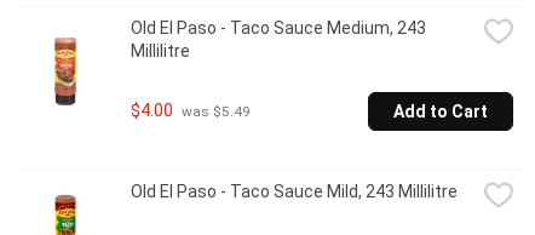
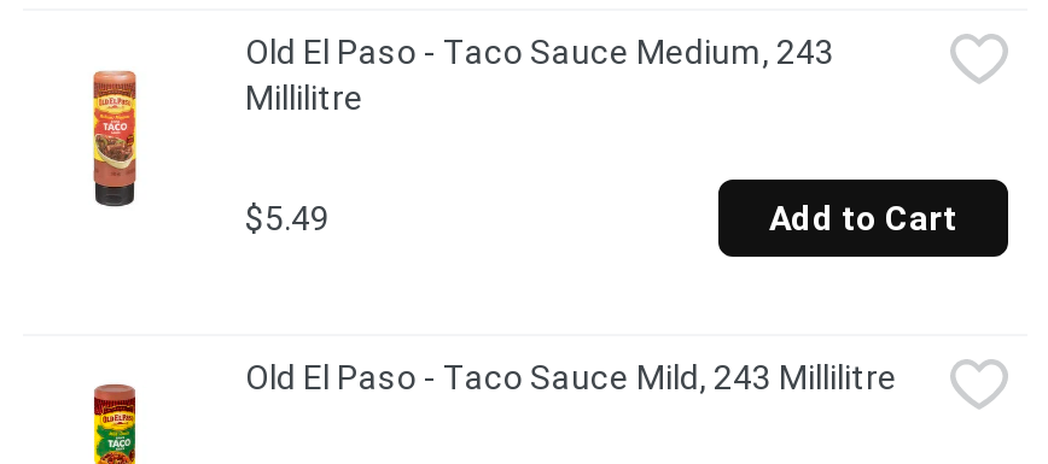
[131,101,251,120] $4.00 was $5.49 -> [245,198,330,237] $5.49

